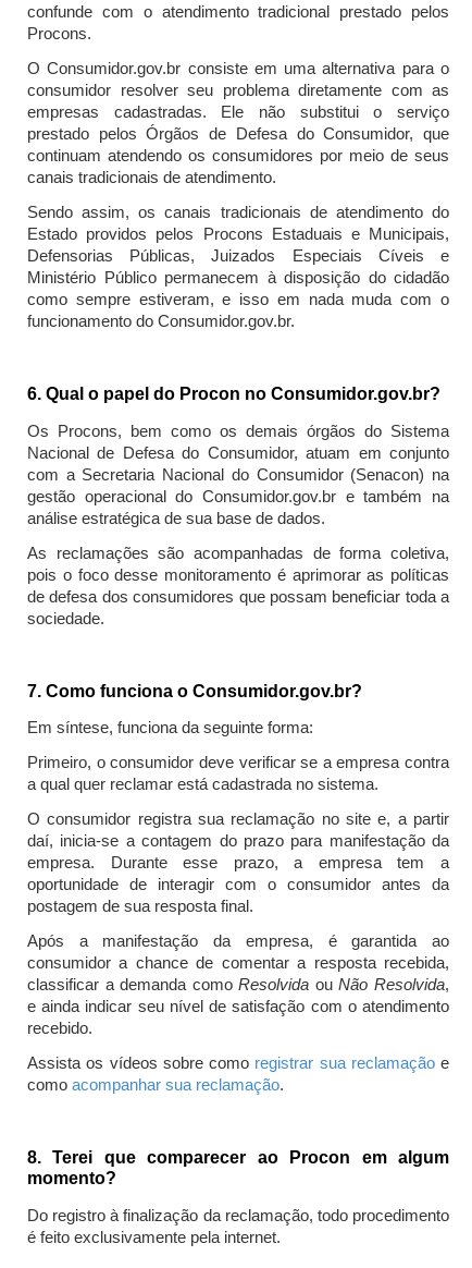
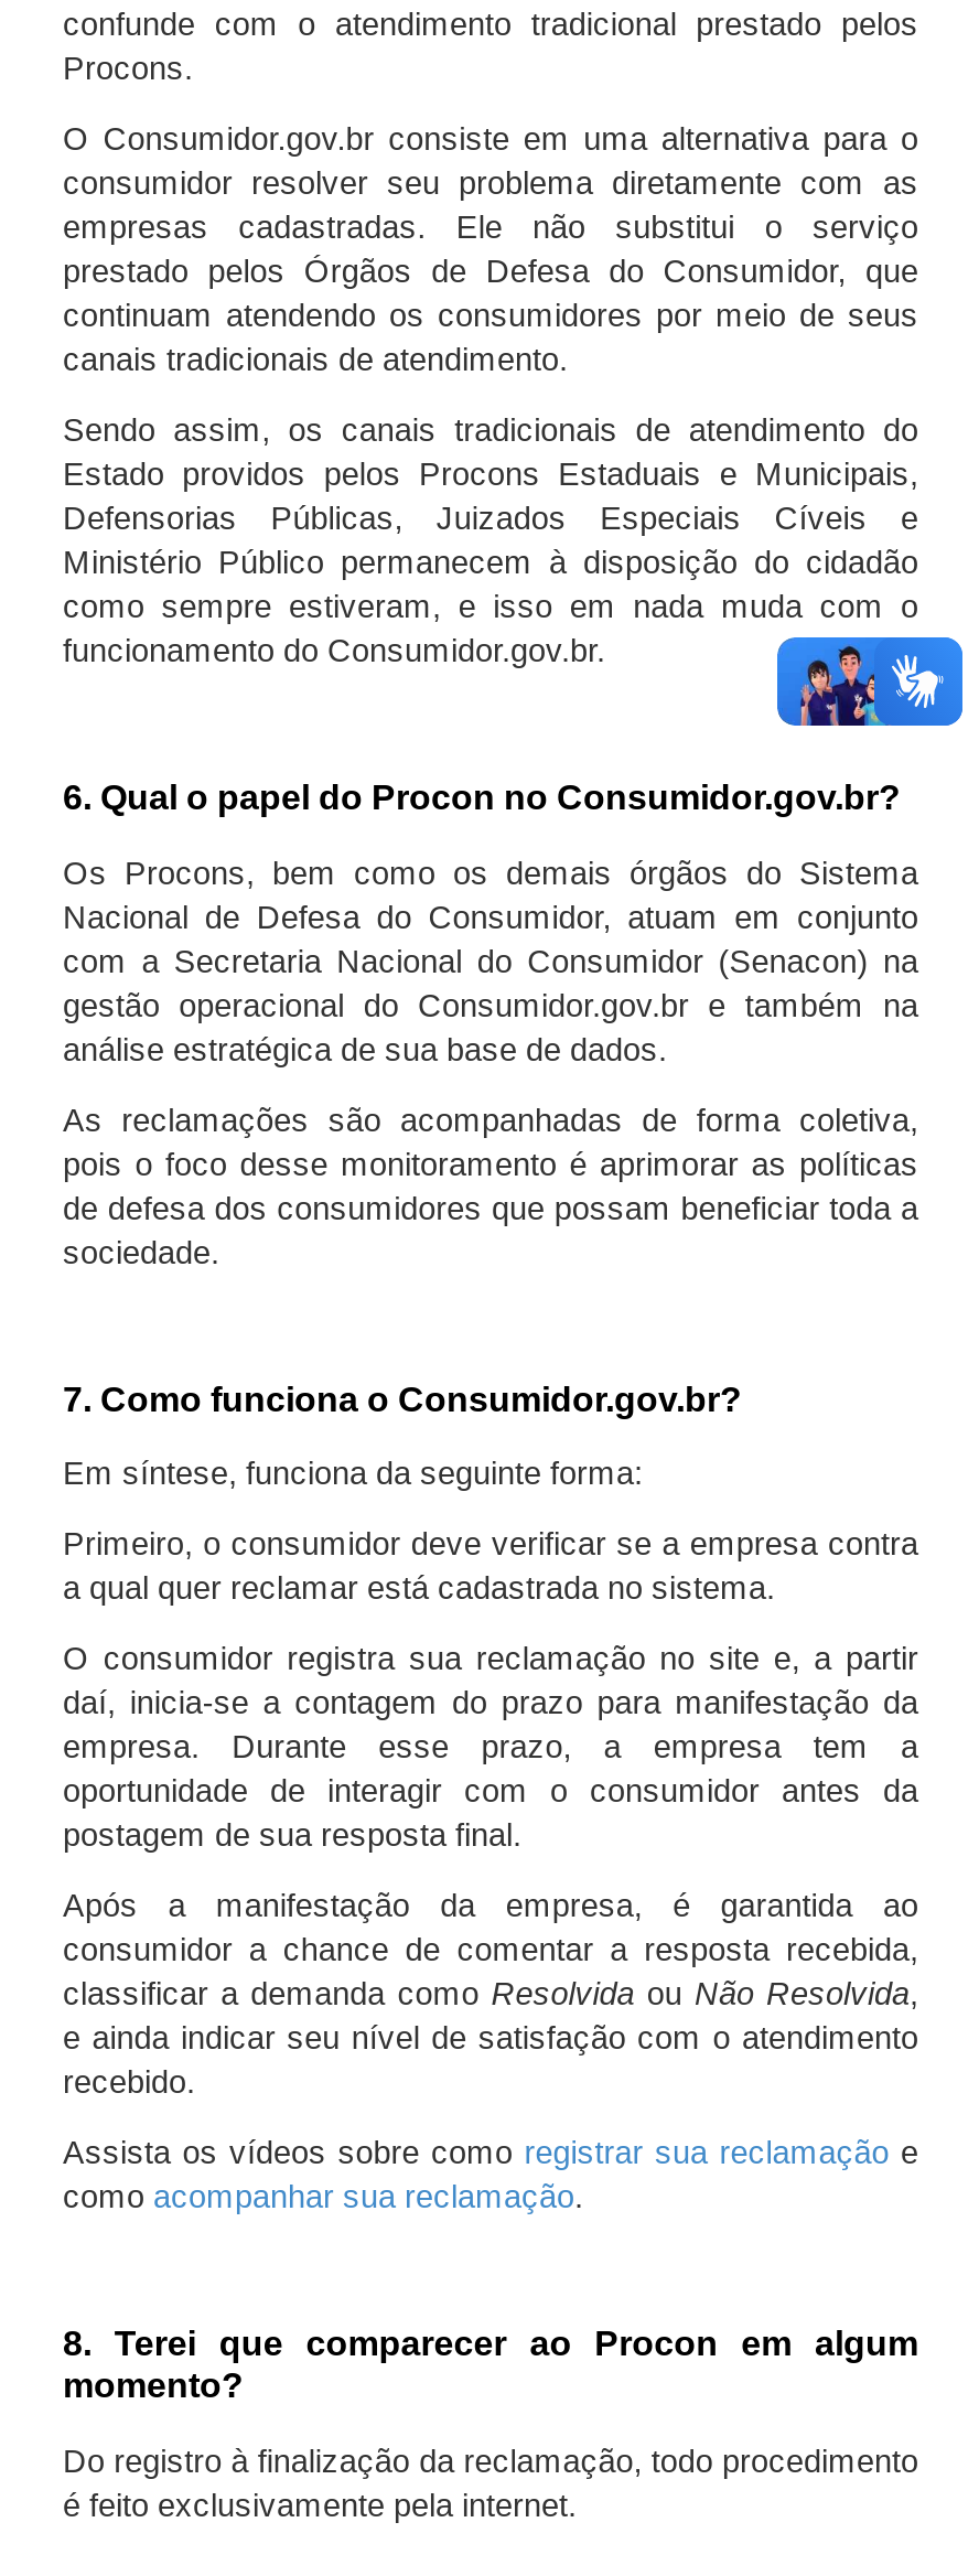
none -> [775,635,965,728] [image]

